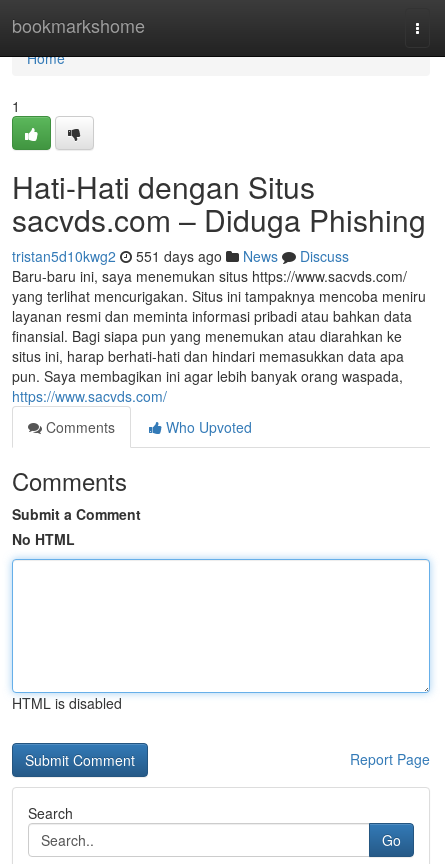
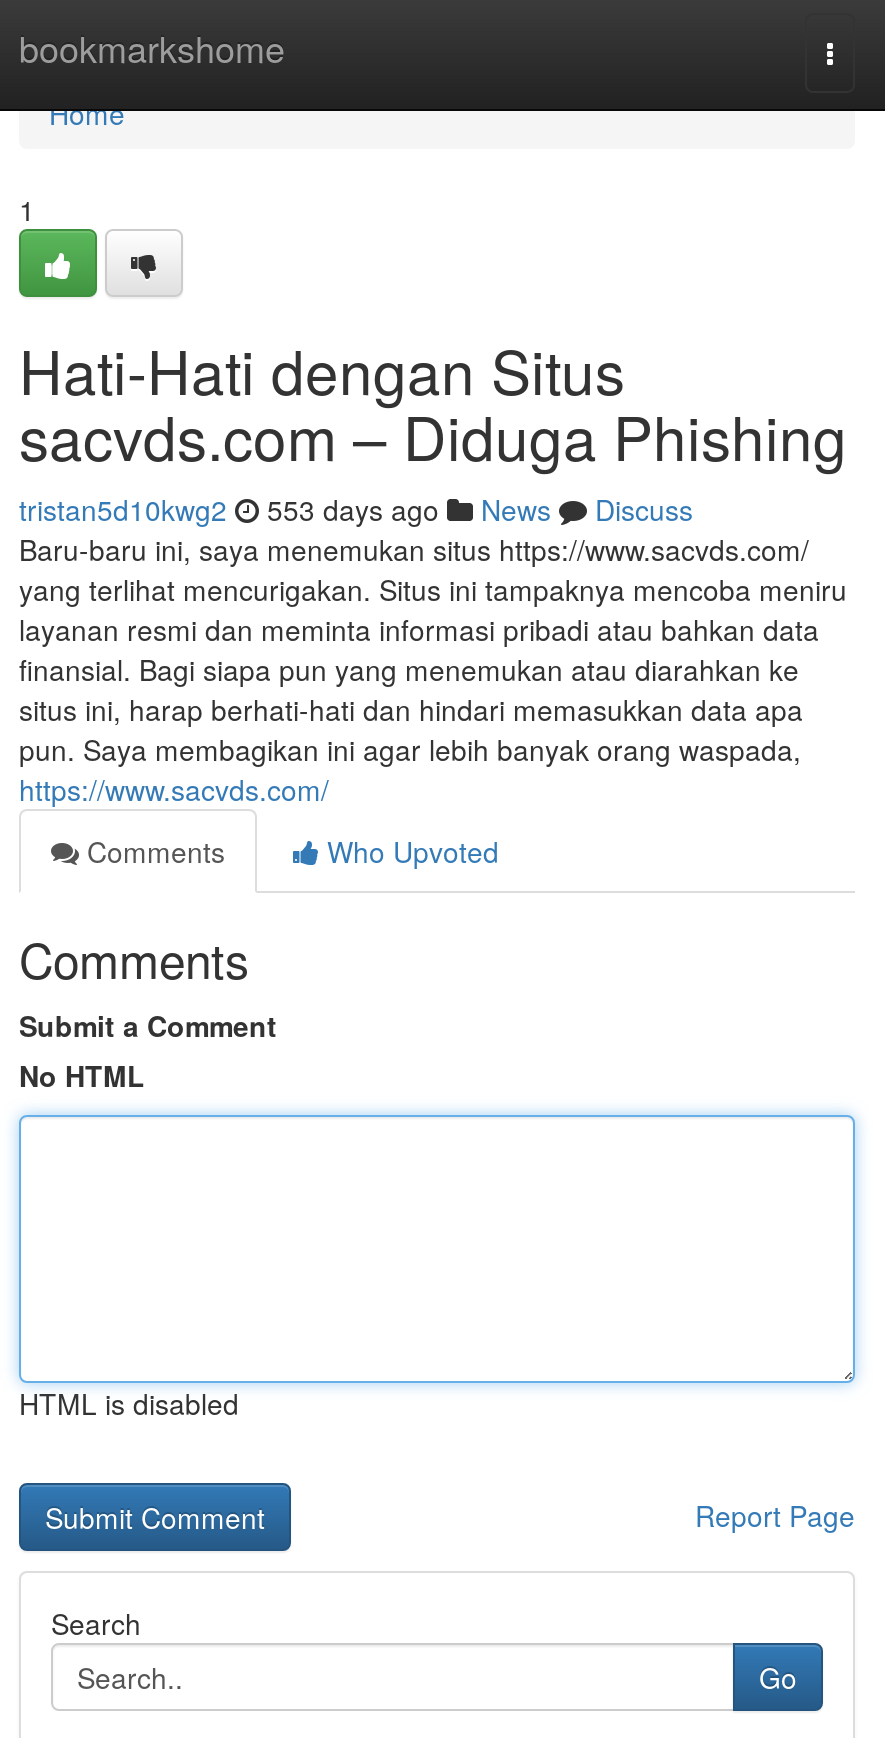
[12,246,349,266] tristan5d10kwg2 551 days ago News Discuss -> [19,489,693,529] tristan5d10kwg2 553 days ago News Discuss

